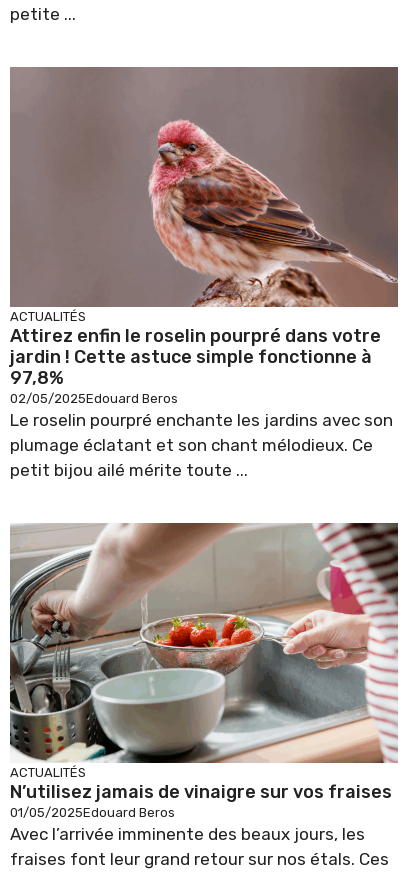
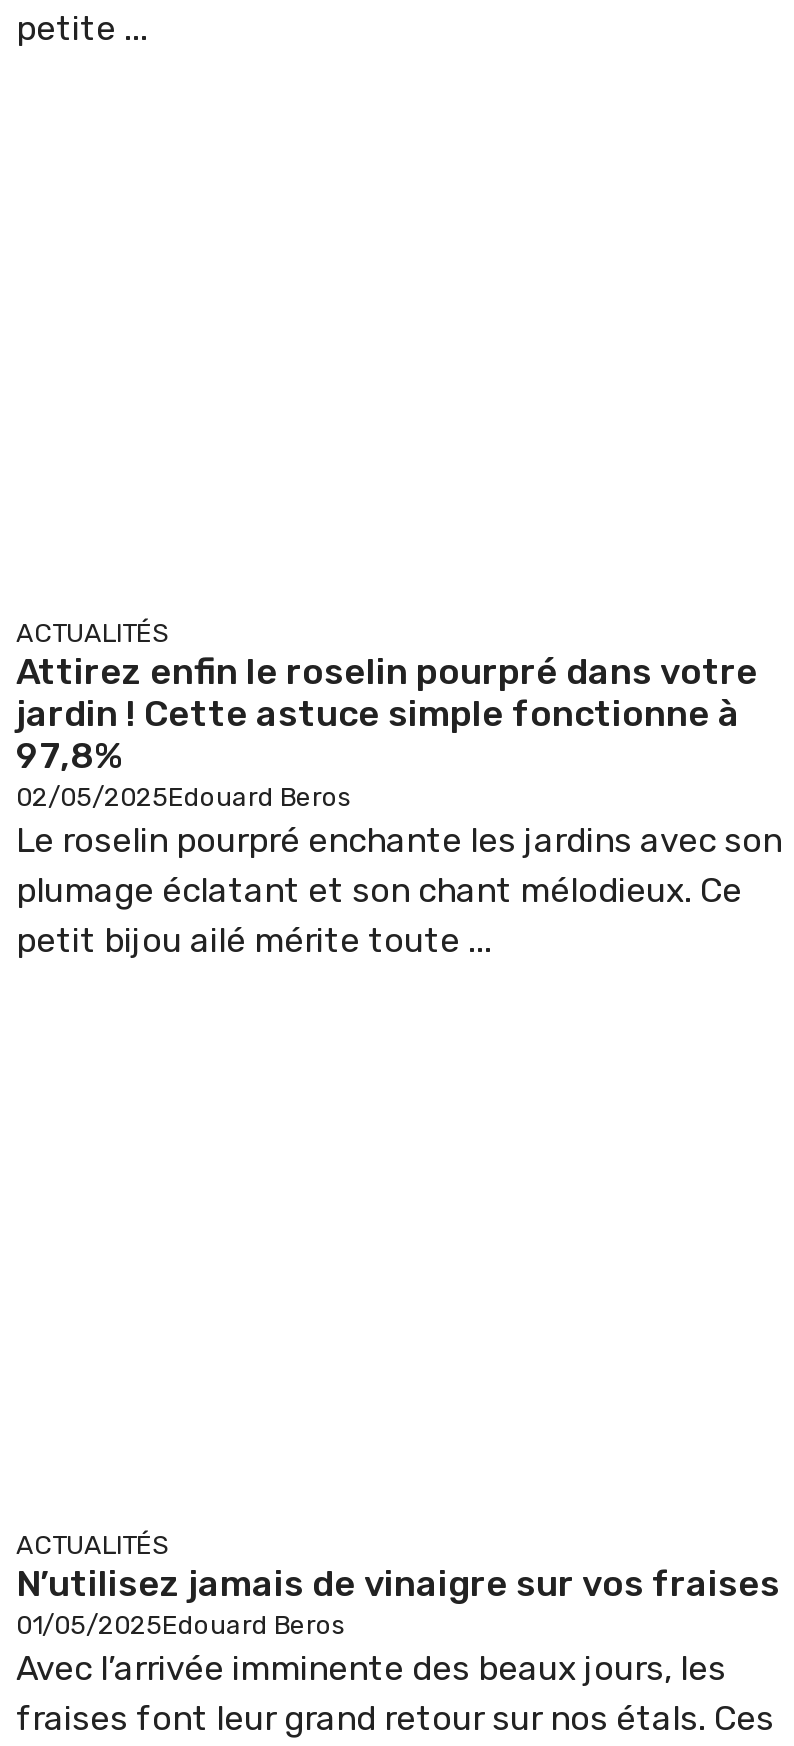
[9,66,399,308] [image] -> none
[9,522,399,764] [image] -> none

